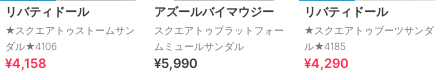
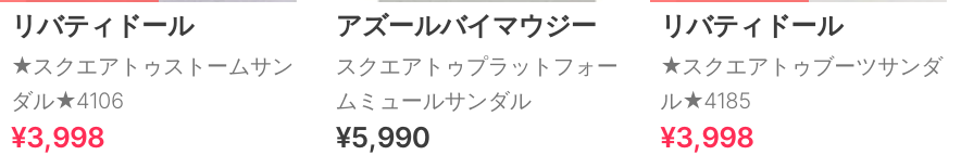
[5,55,46,71] ¥4,158 -> [11,119,104,154] ¥3,998
[304,55,349,71] ¥4,290 -> [660,119,754,154] ¥3,998

